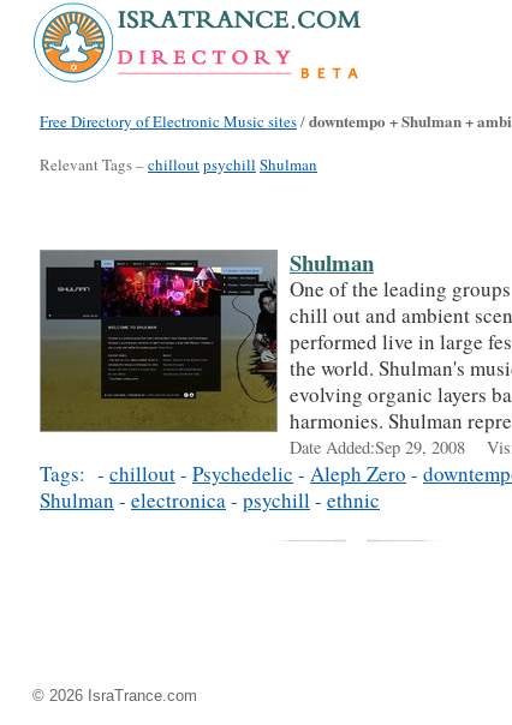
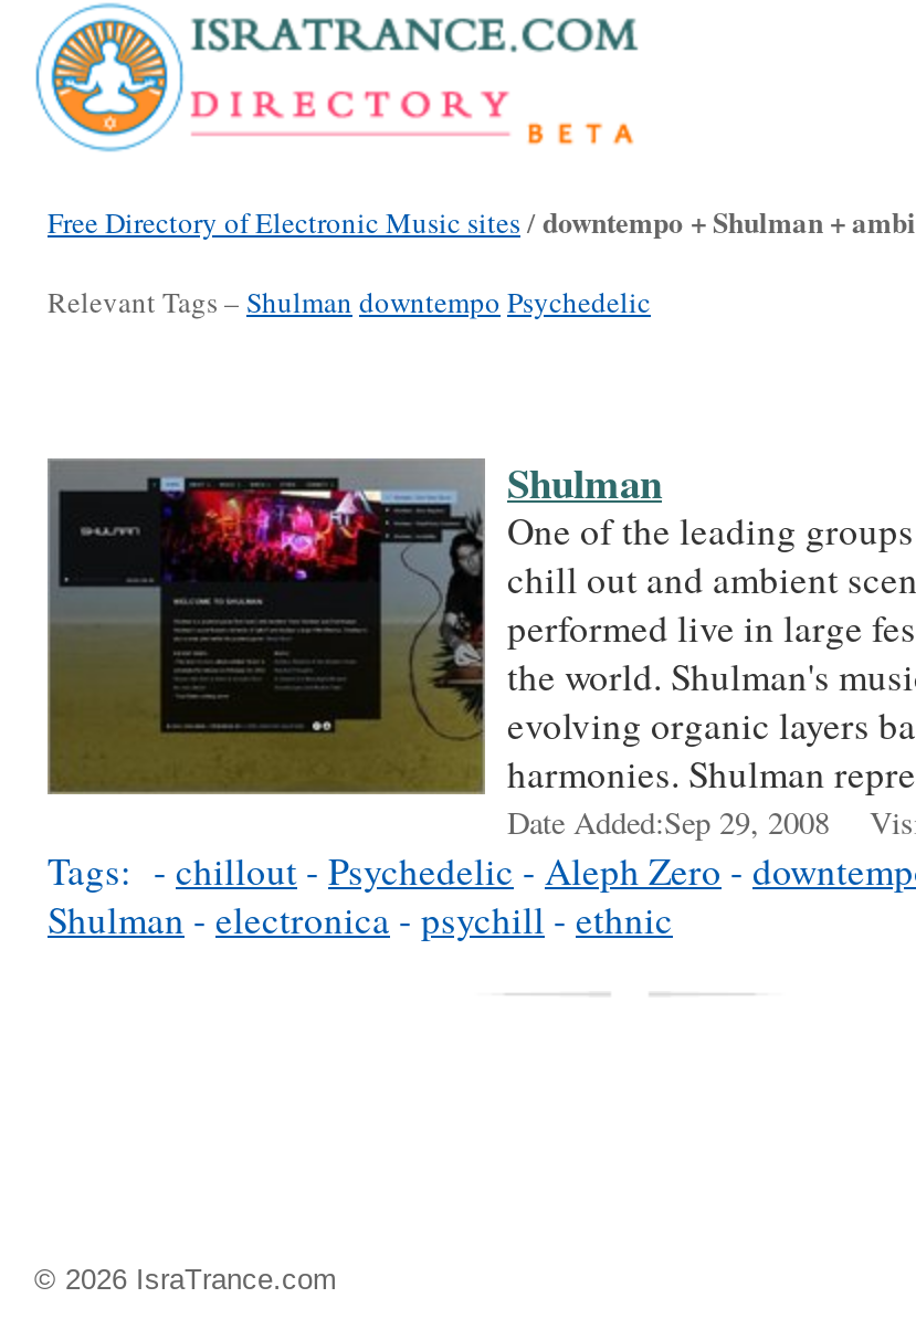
[40,154,317,175] Relevant Tags – chillout psychill Shulman -> [48,282,651,321] Relevant Tags – Shulman downtempo Psychedelic

